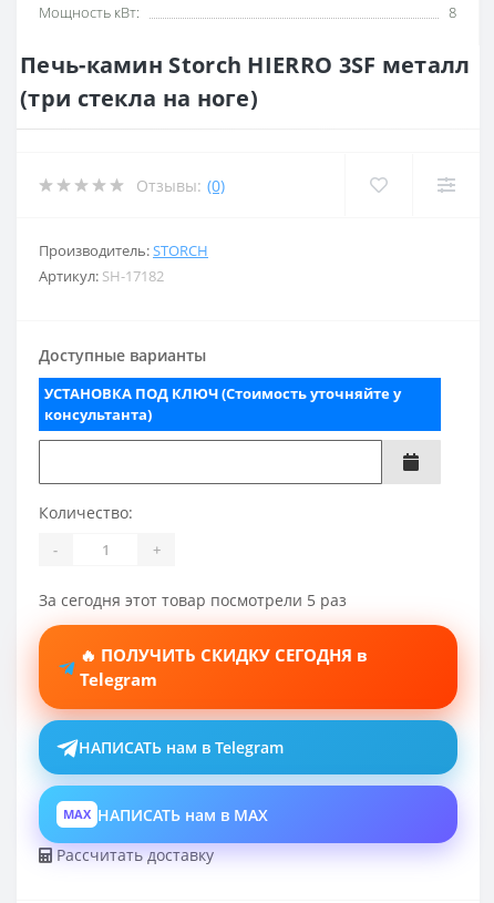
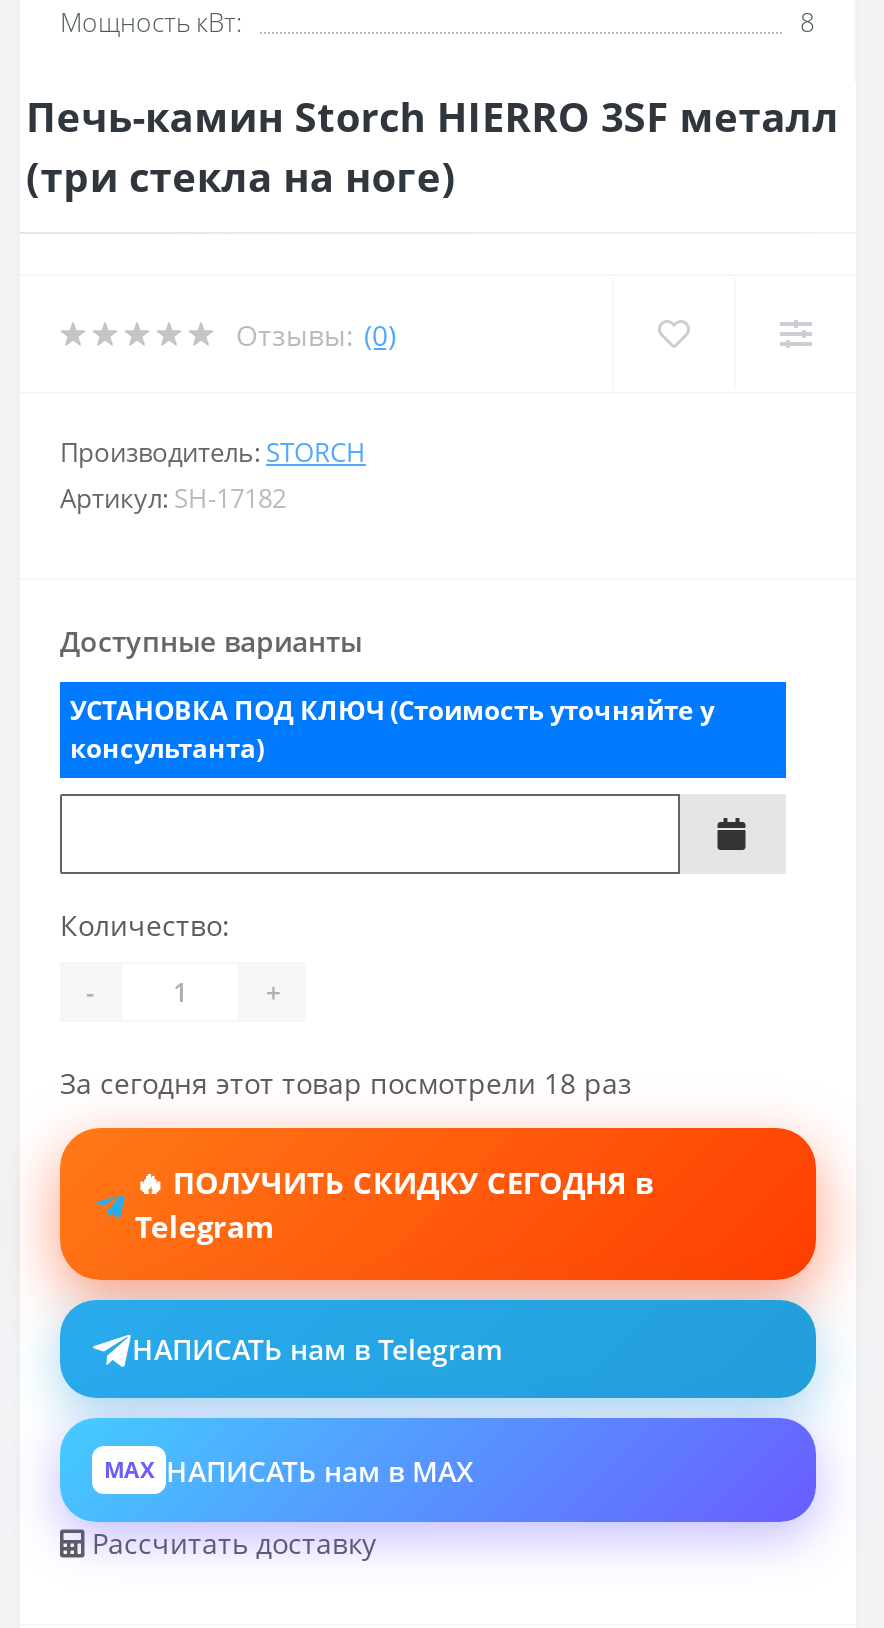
[39,590,347,611] За сегодня этот товар посмотрели 5 раз -> [60,1064,632,1102] За сегодня этот товар посмотрели 18 раз

